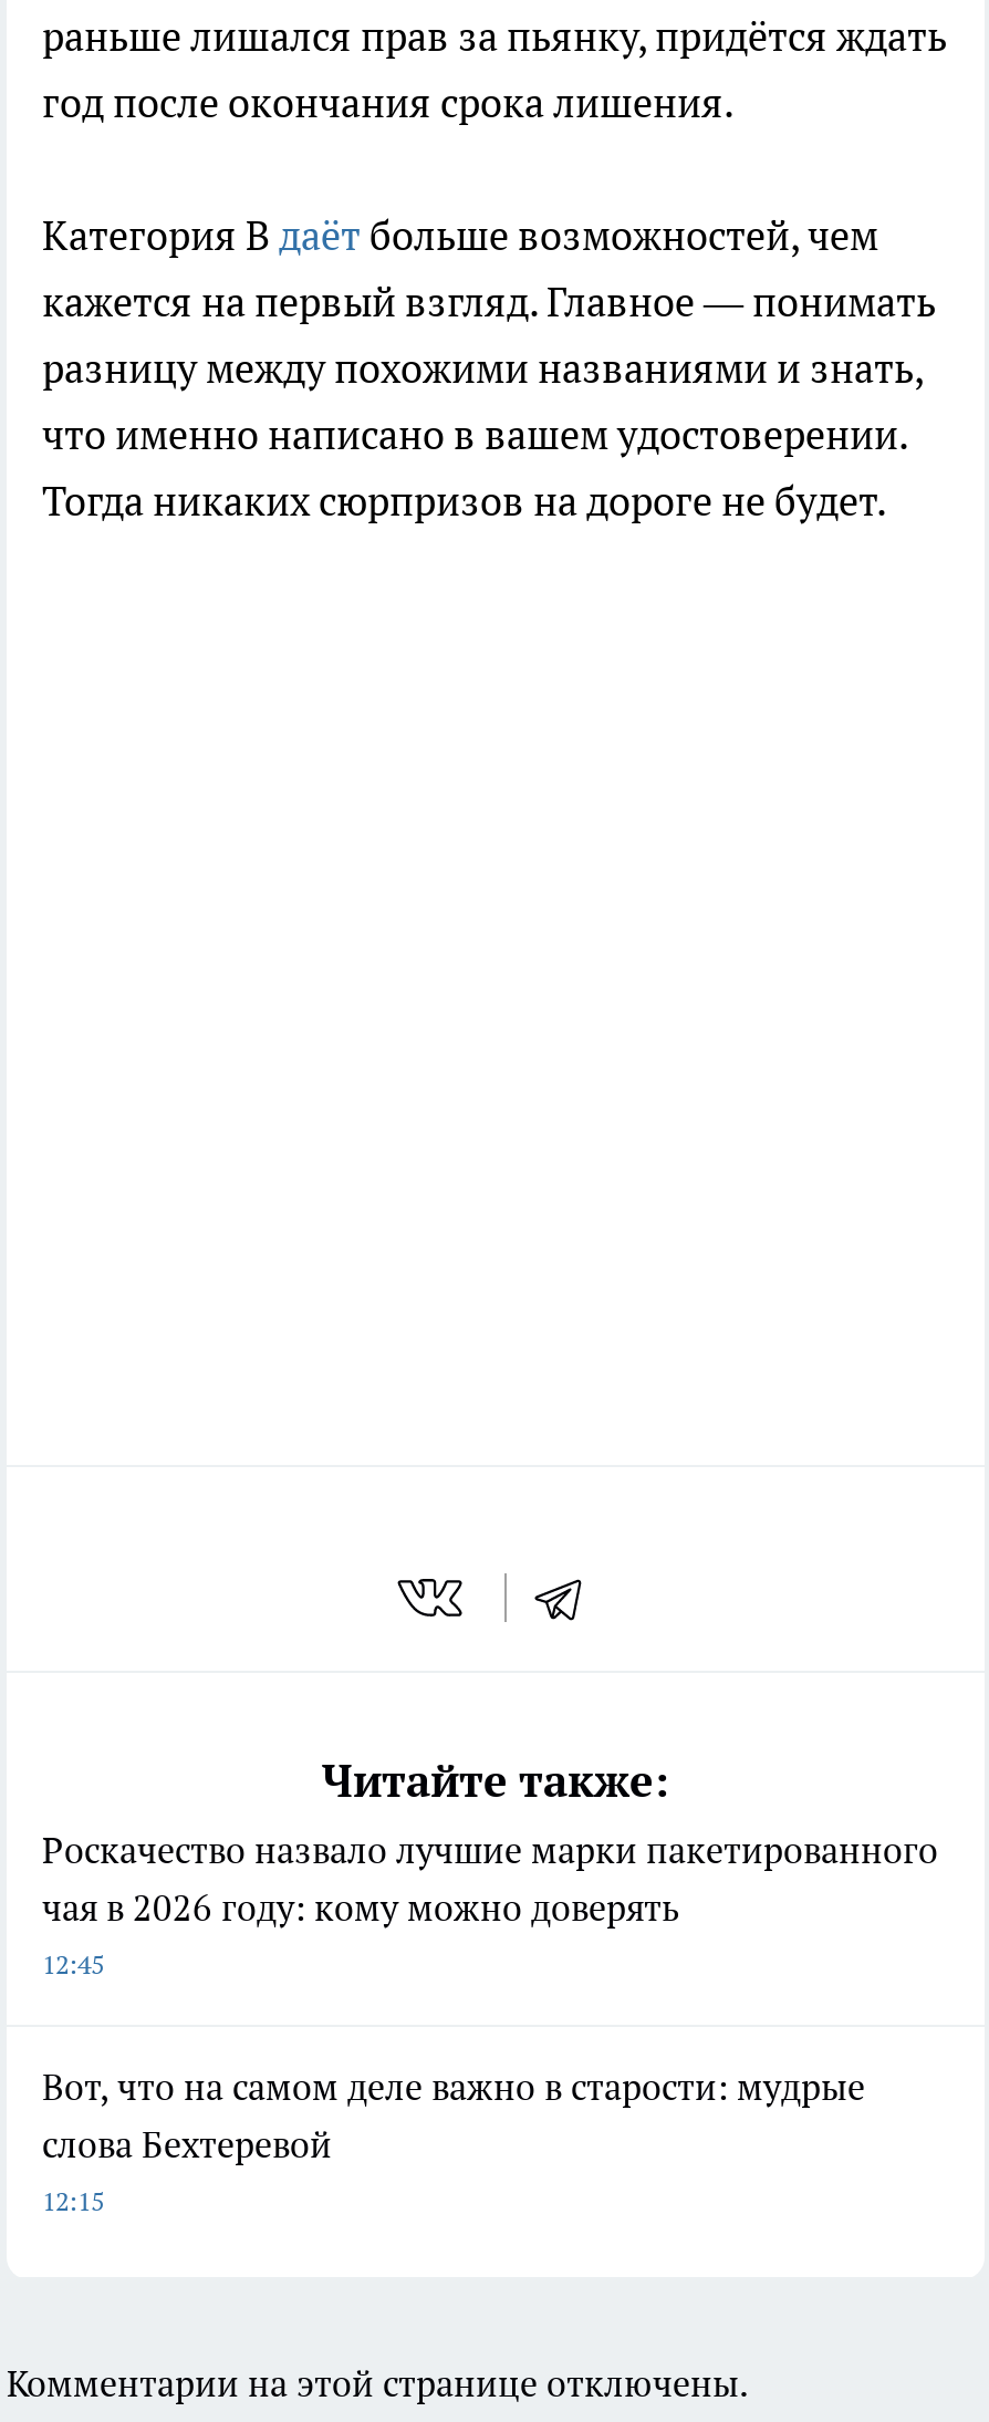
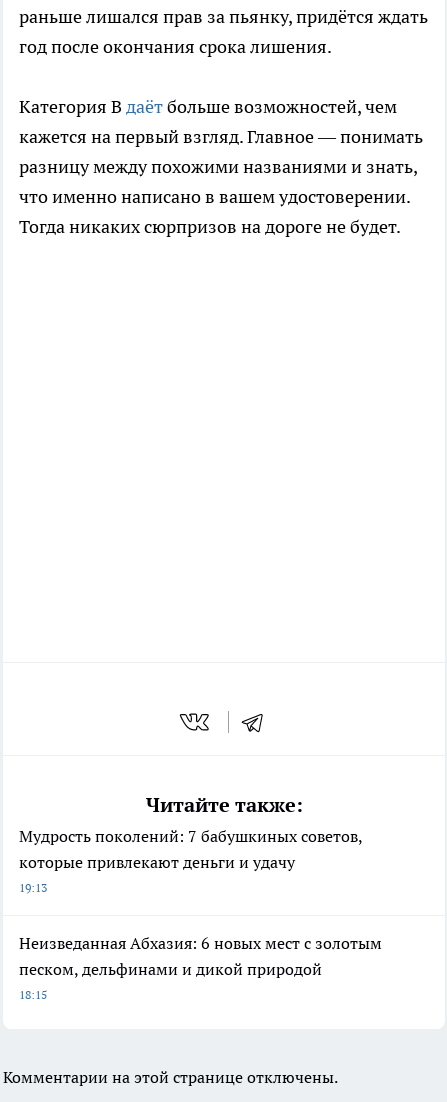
[42,1828,938,1981] Роскачество назвало лучшие марки пакетированного | чая в 2026 году: кому можно доверять | 12:45 -> [19,826,362,895] Мудрость поколений: 7 бабушкиных советов, | которые привлекают деньги и удачу | 19:13
[42,2065,865,2218] Вот, что на самом деле важно в старости: мудрые | слова Бехтеревой | 12:15 -> [19,933,382,1002] Неизведанная Абхазия: 6 новых мест с золотым | песком, дельфинами и дикой природой | 18:15

